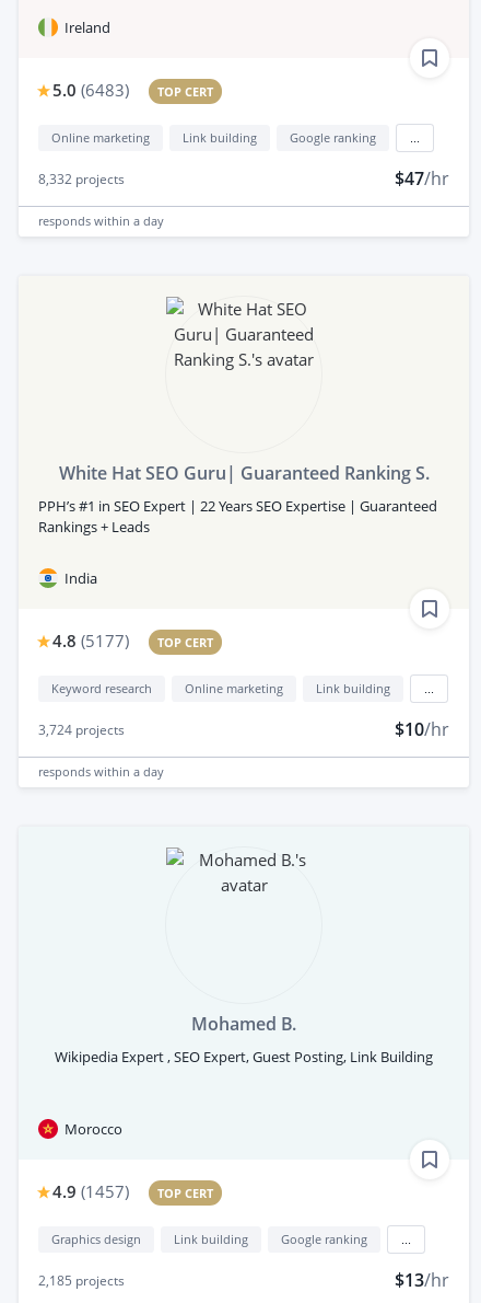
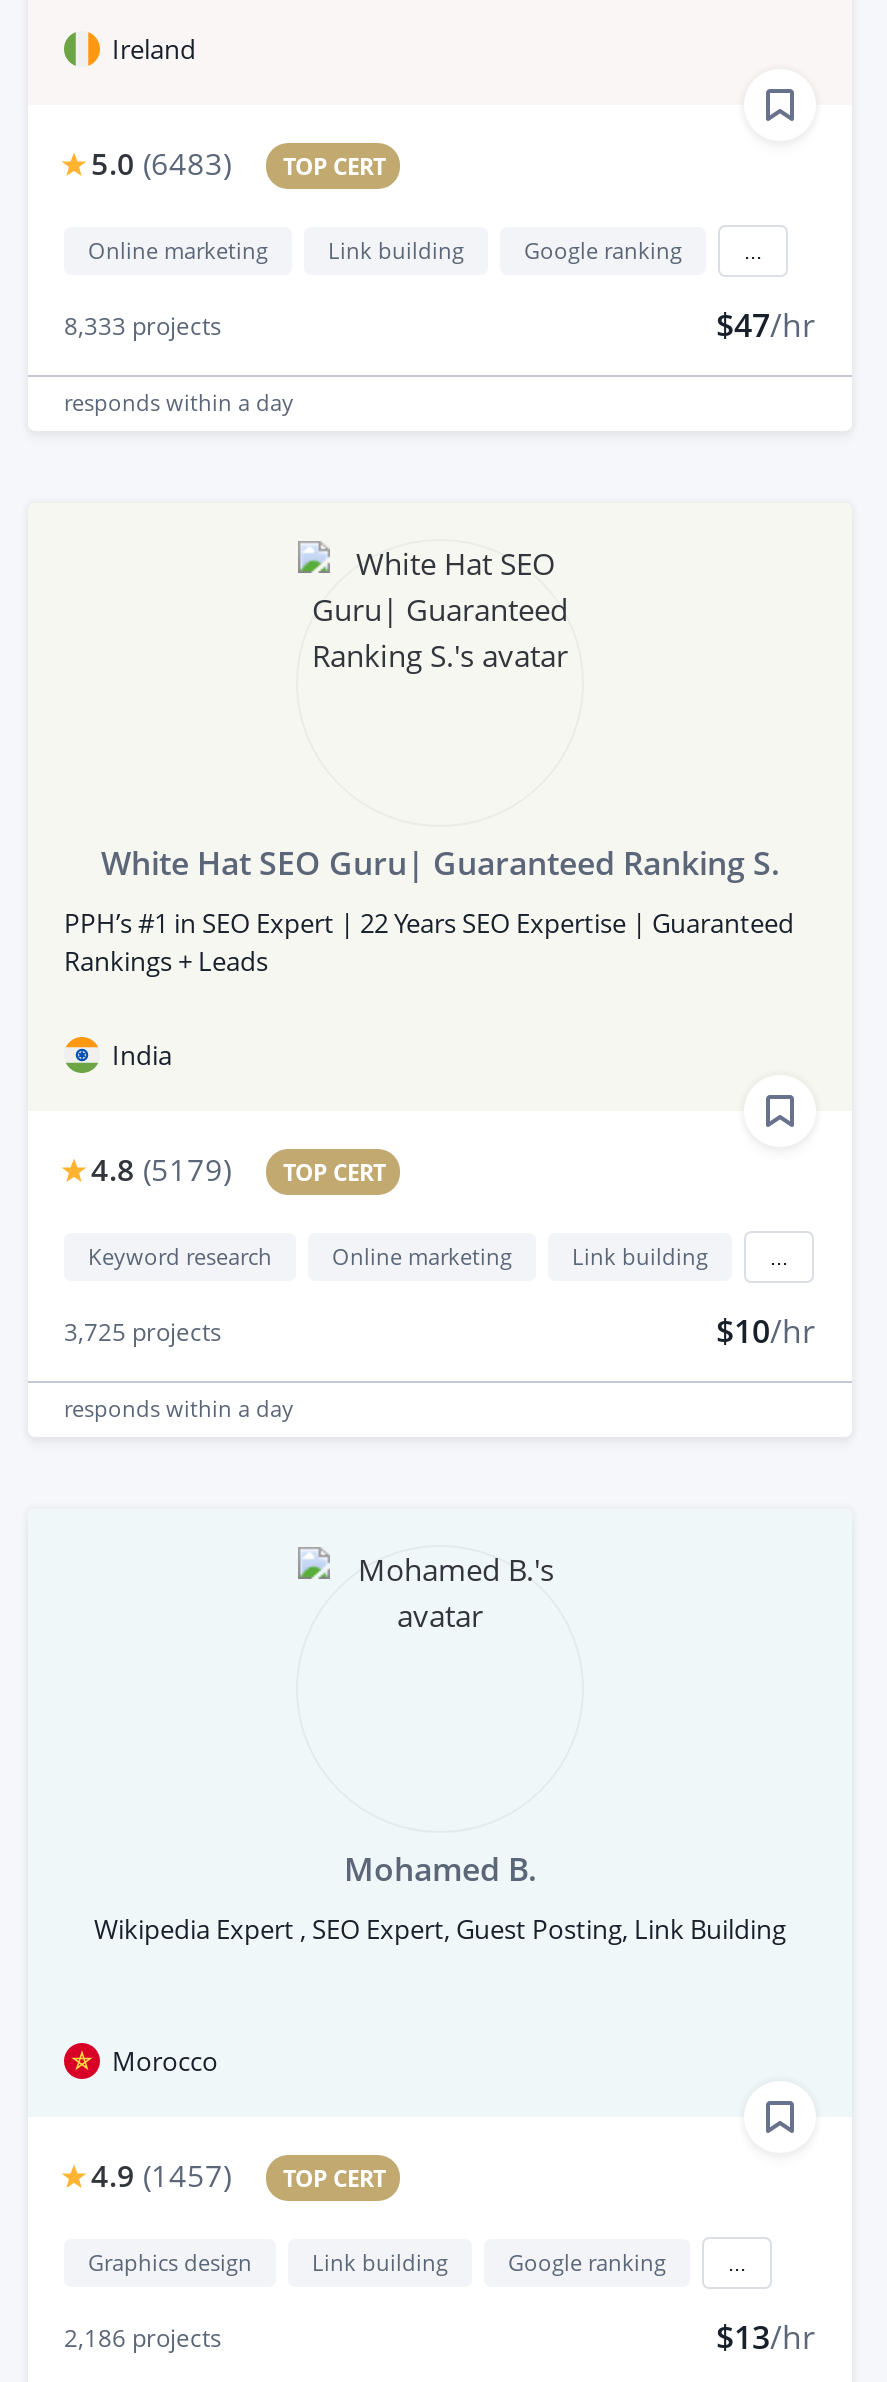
[38,169,125,188] 8,332 projects -> [64,308,222,342] 8,333 projects
[53,630,214,652] 4.8 (5177) TOP CERT -> [91,1149,385,1189] 4.8 (5179) TOP CERT
[38,720,125,739] 3,724 projects -> [64,1314,222,1348] 3,725 projects
[38,1271,125,1290] 2,185 projects -> [64,2320,222,2354] 2,186 projects

